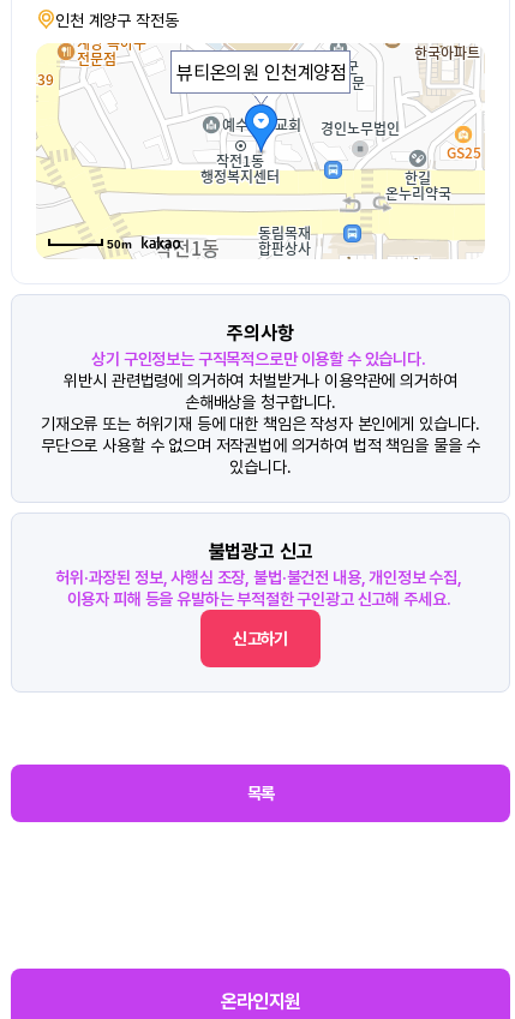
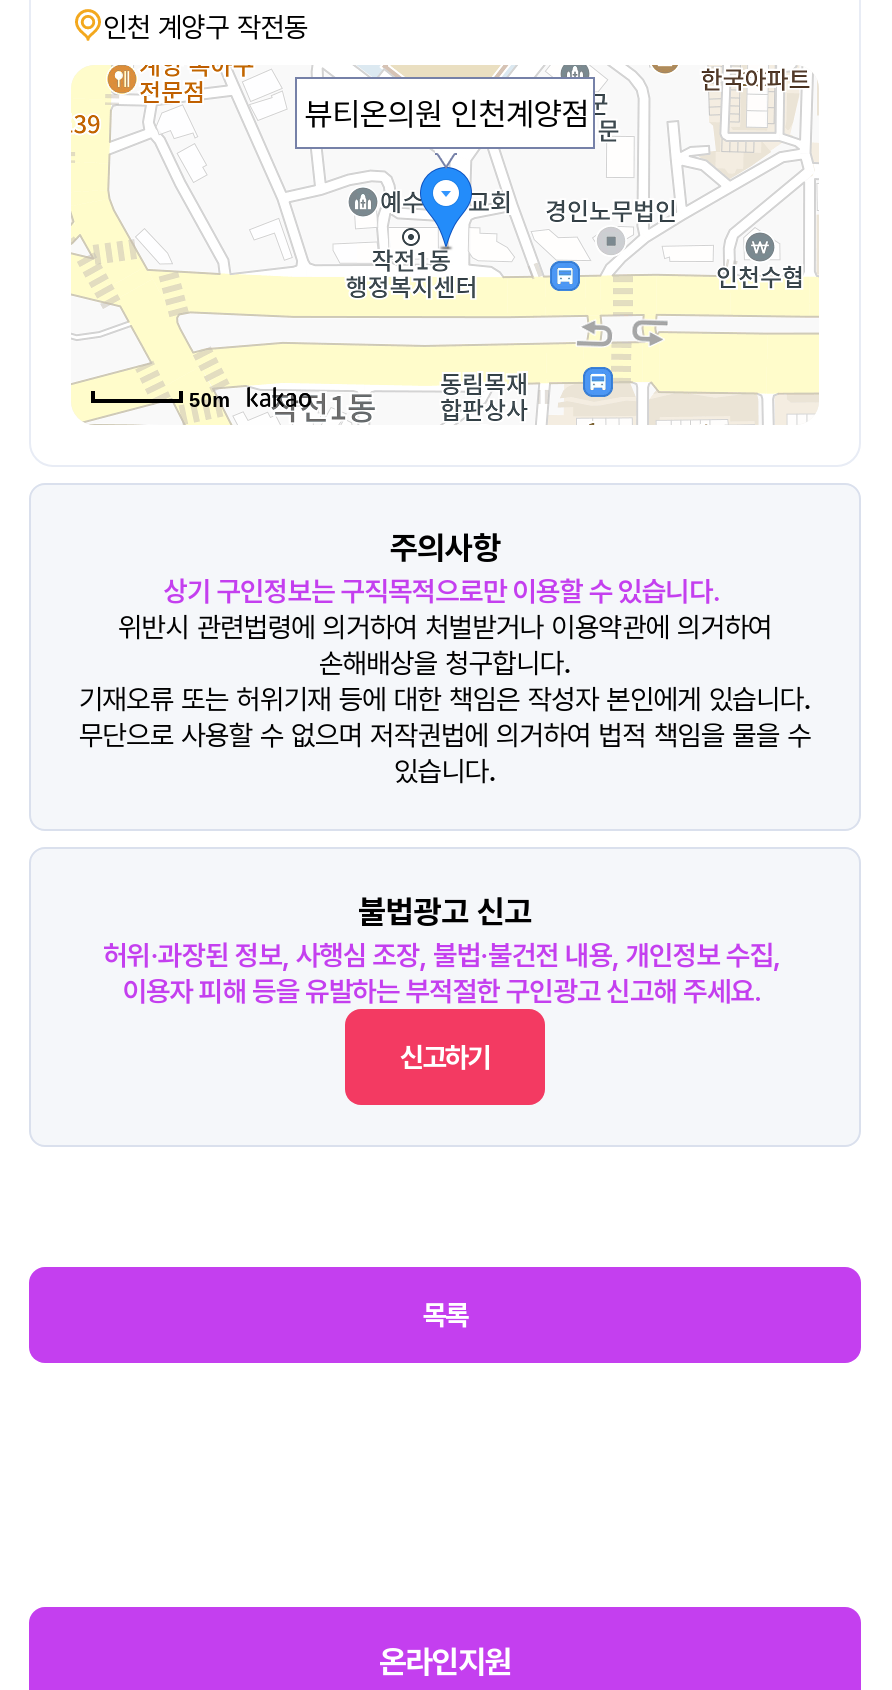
[323,121,481,200] [image] -> [549,197,811,325] [image]

